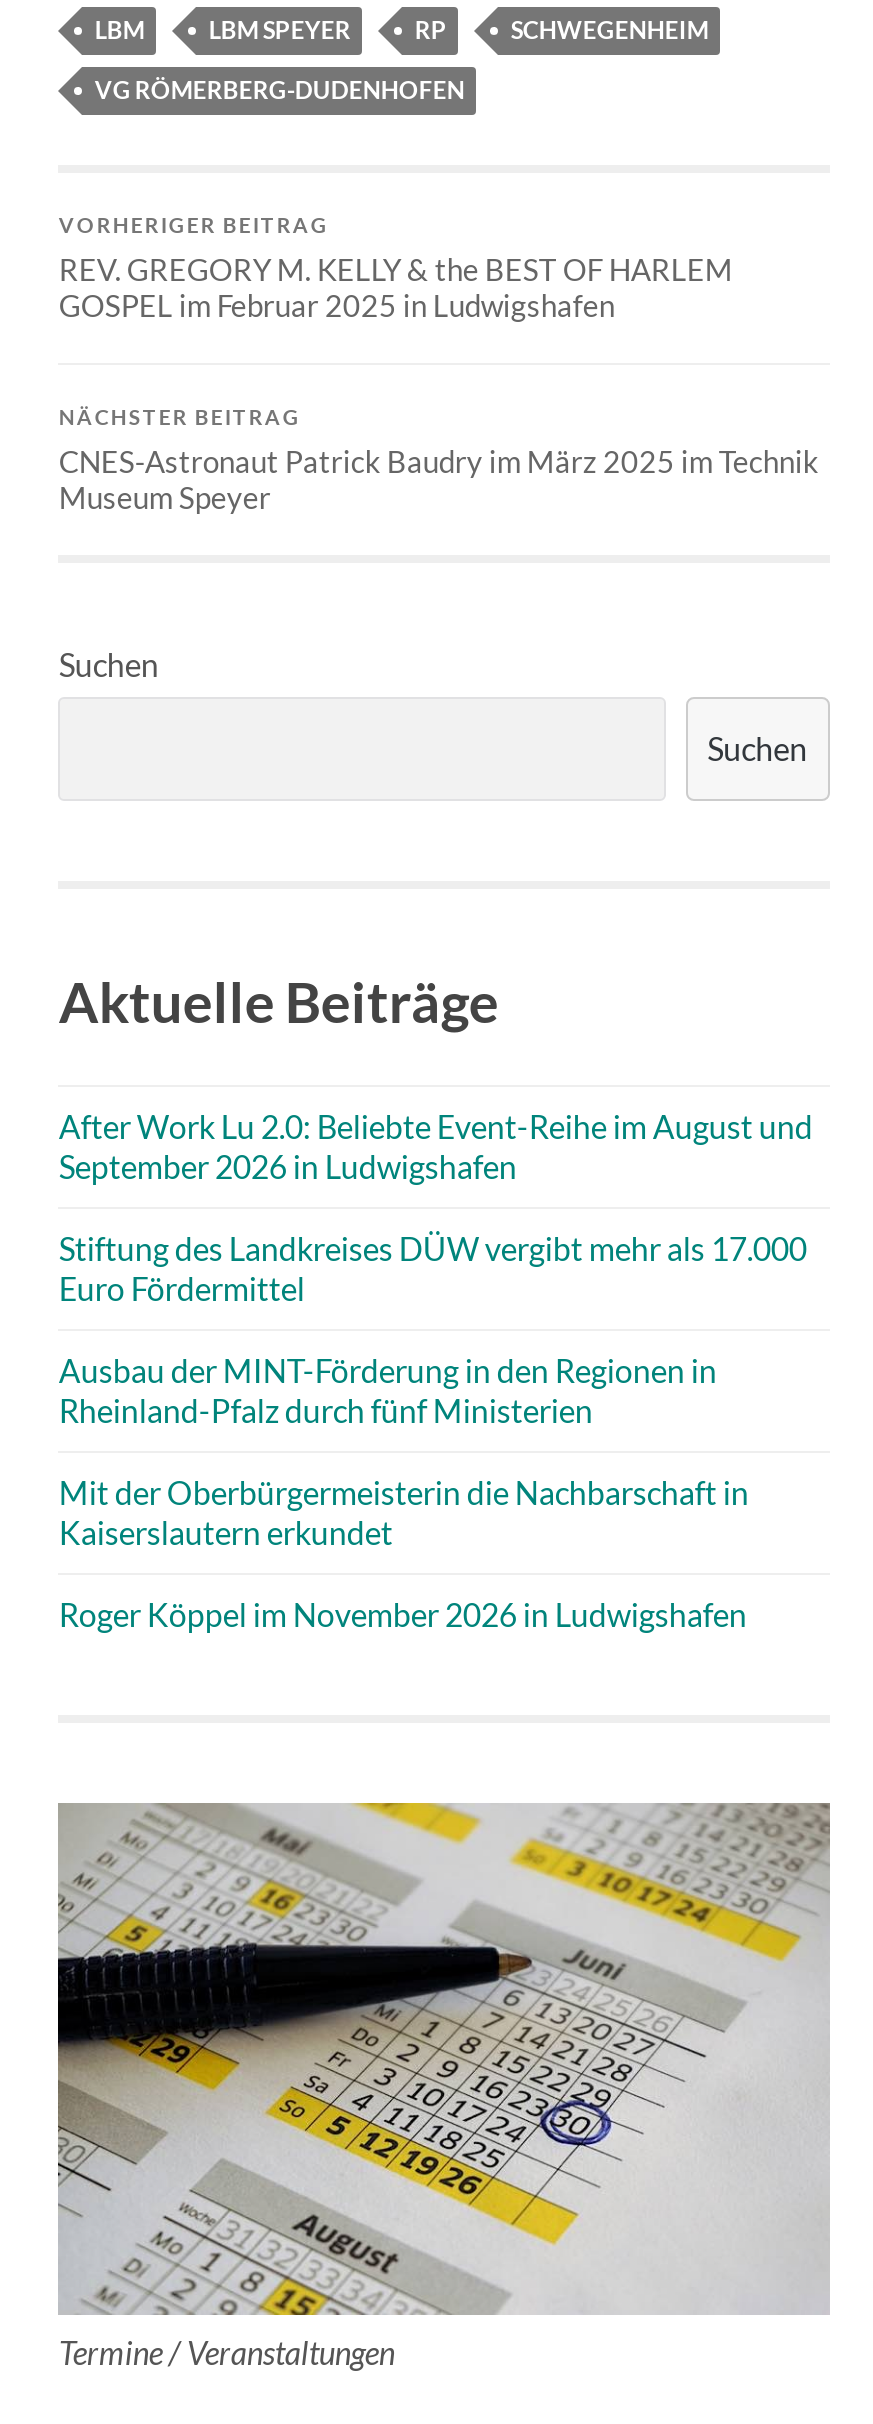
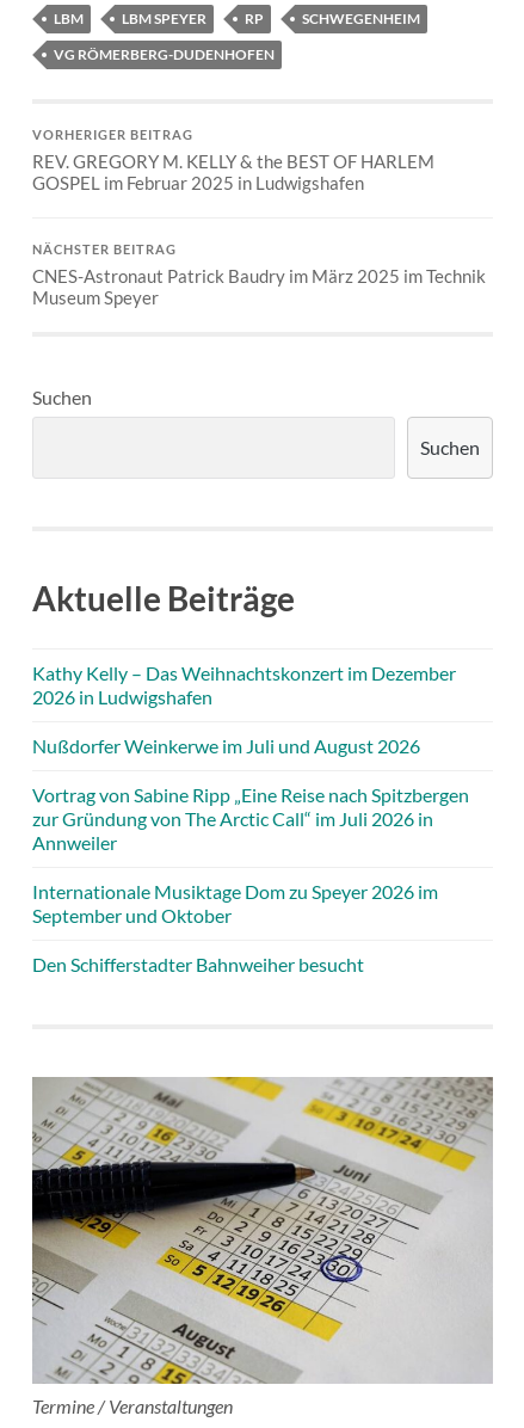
[59,1106,813,1184] After Work Lu 2.0: Beliebte Event-Reihe im August und | September 2026 in Ludwigshafen -> [33,662,456,709] Kathy Kelly – Das Weihnachtskonzert im Dezember | 2026 in Ludwigshafen
[59,1228,807,1306] Stiftung des Landkreises DÜW vergibt mehr als 17.000 | Euro Fördermittel -> [33,735,421,757] Nußdorfer Weinkerwe im Juli und August 2026
[59,1350,717,1428] Ausbau der MINT-Förderung in den Regionen in | Rheinland-Pfalz durch fünf Ministerien -> [33,784,470,854] Vortrag von Sabine Ripp „Eine Reise nach Spitzbergen | zur Gründung von The Arctic Call“ im Juli 2026 in | Annweiler
[59,1472,749,1550] Mit der Oberbürgermeisterin die Nachbarschaft in | Kaiserslautern erkundet -> [33,880,439,927] Internationale Musiktage Dom zu Speyer 2026 im | September und Oktober
[59,1594,747,1632] Roger Köppel im November 2026 in Ludwigshafen -> [33,953,365,976] Den Schifferstadter Bahnweiher besucht

